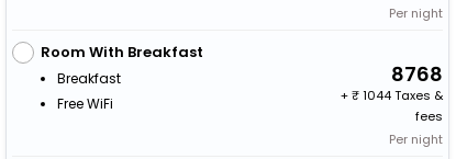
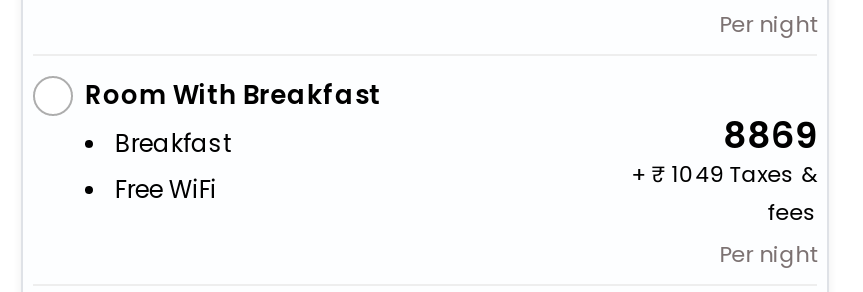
[387,60,443,88] 8768 -> [715,110,817,160] 8869
[341,86,443,104] + 1044 Taxes & -> [631,158,817,190] + 1049 Taxes &

